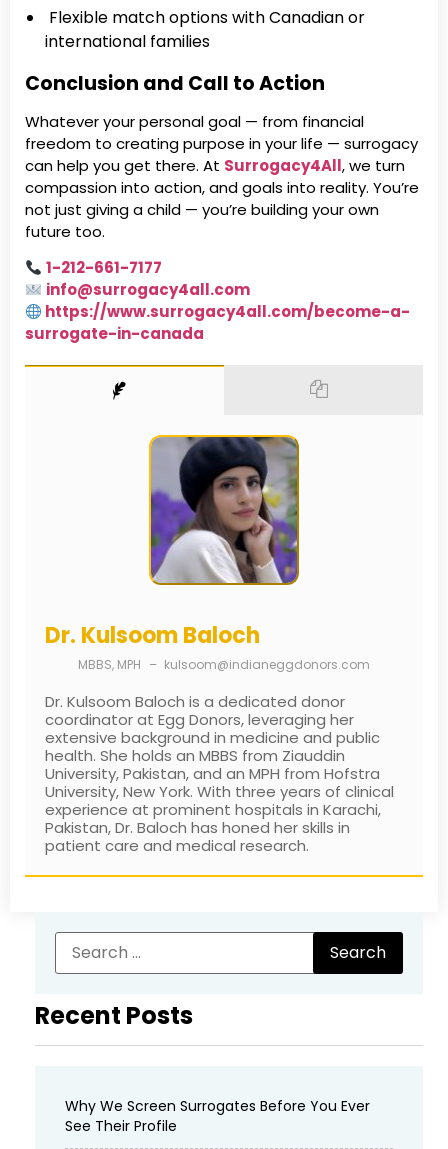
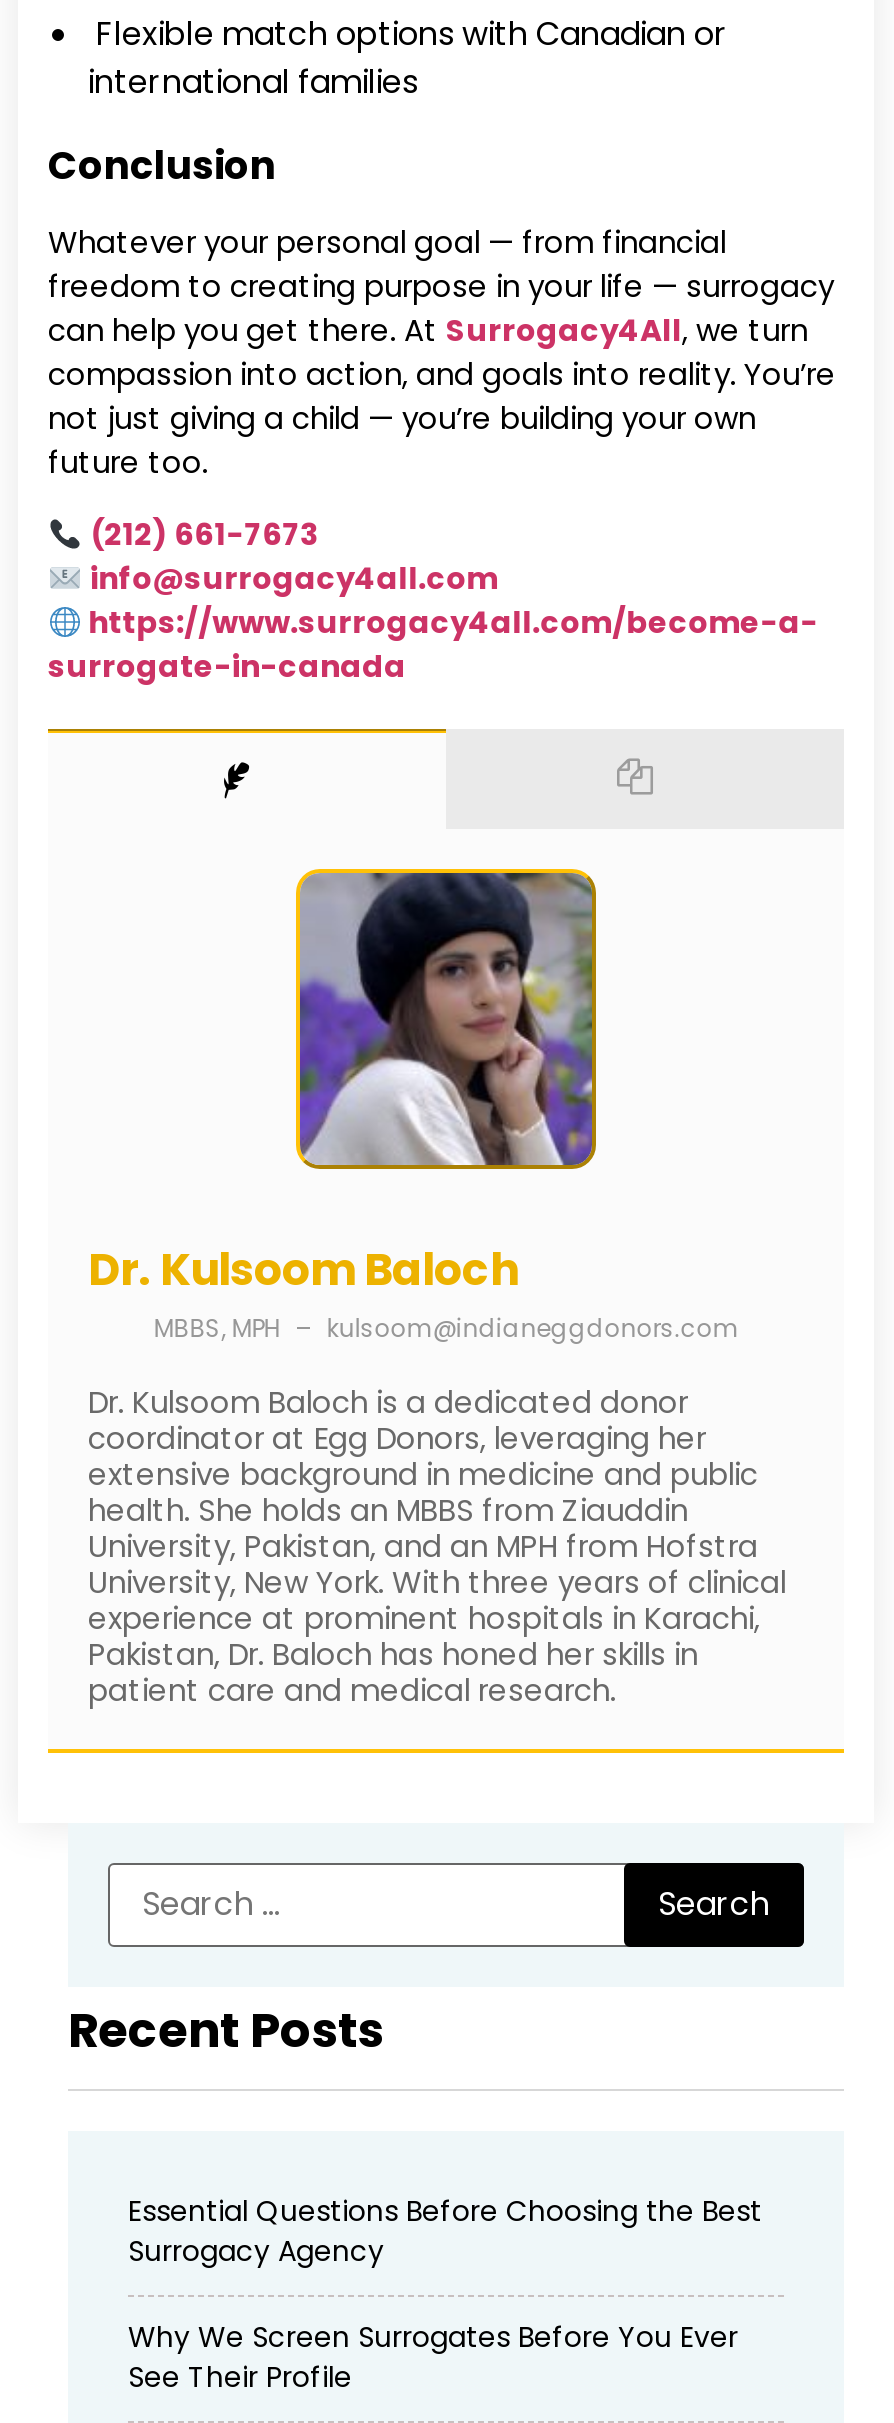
[25,70,325,97] Conclusion and Call to Action -> [48,139,284,193] Conclusion
[46,257,162,278] 1-212-661-7177 -> [90,514,320,556] (212) 661-7673
none -> [128,2192,762,2272] Essential Questions Before Choosing the Best | Surrogacy Agency

